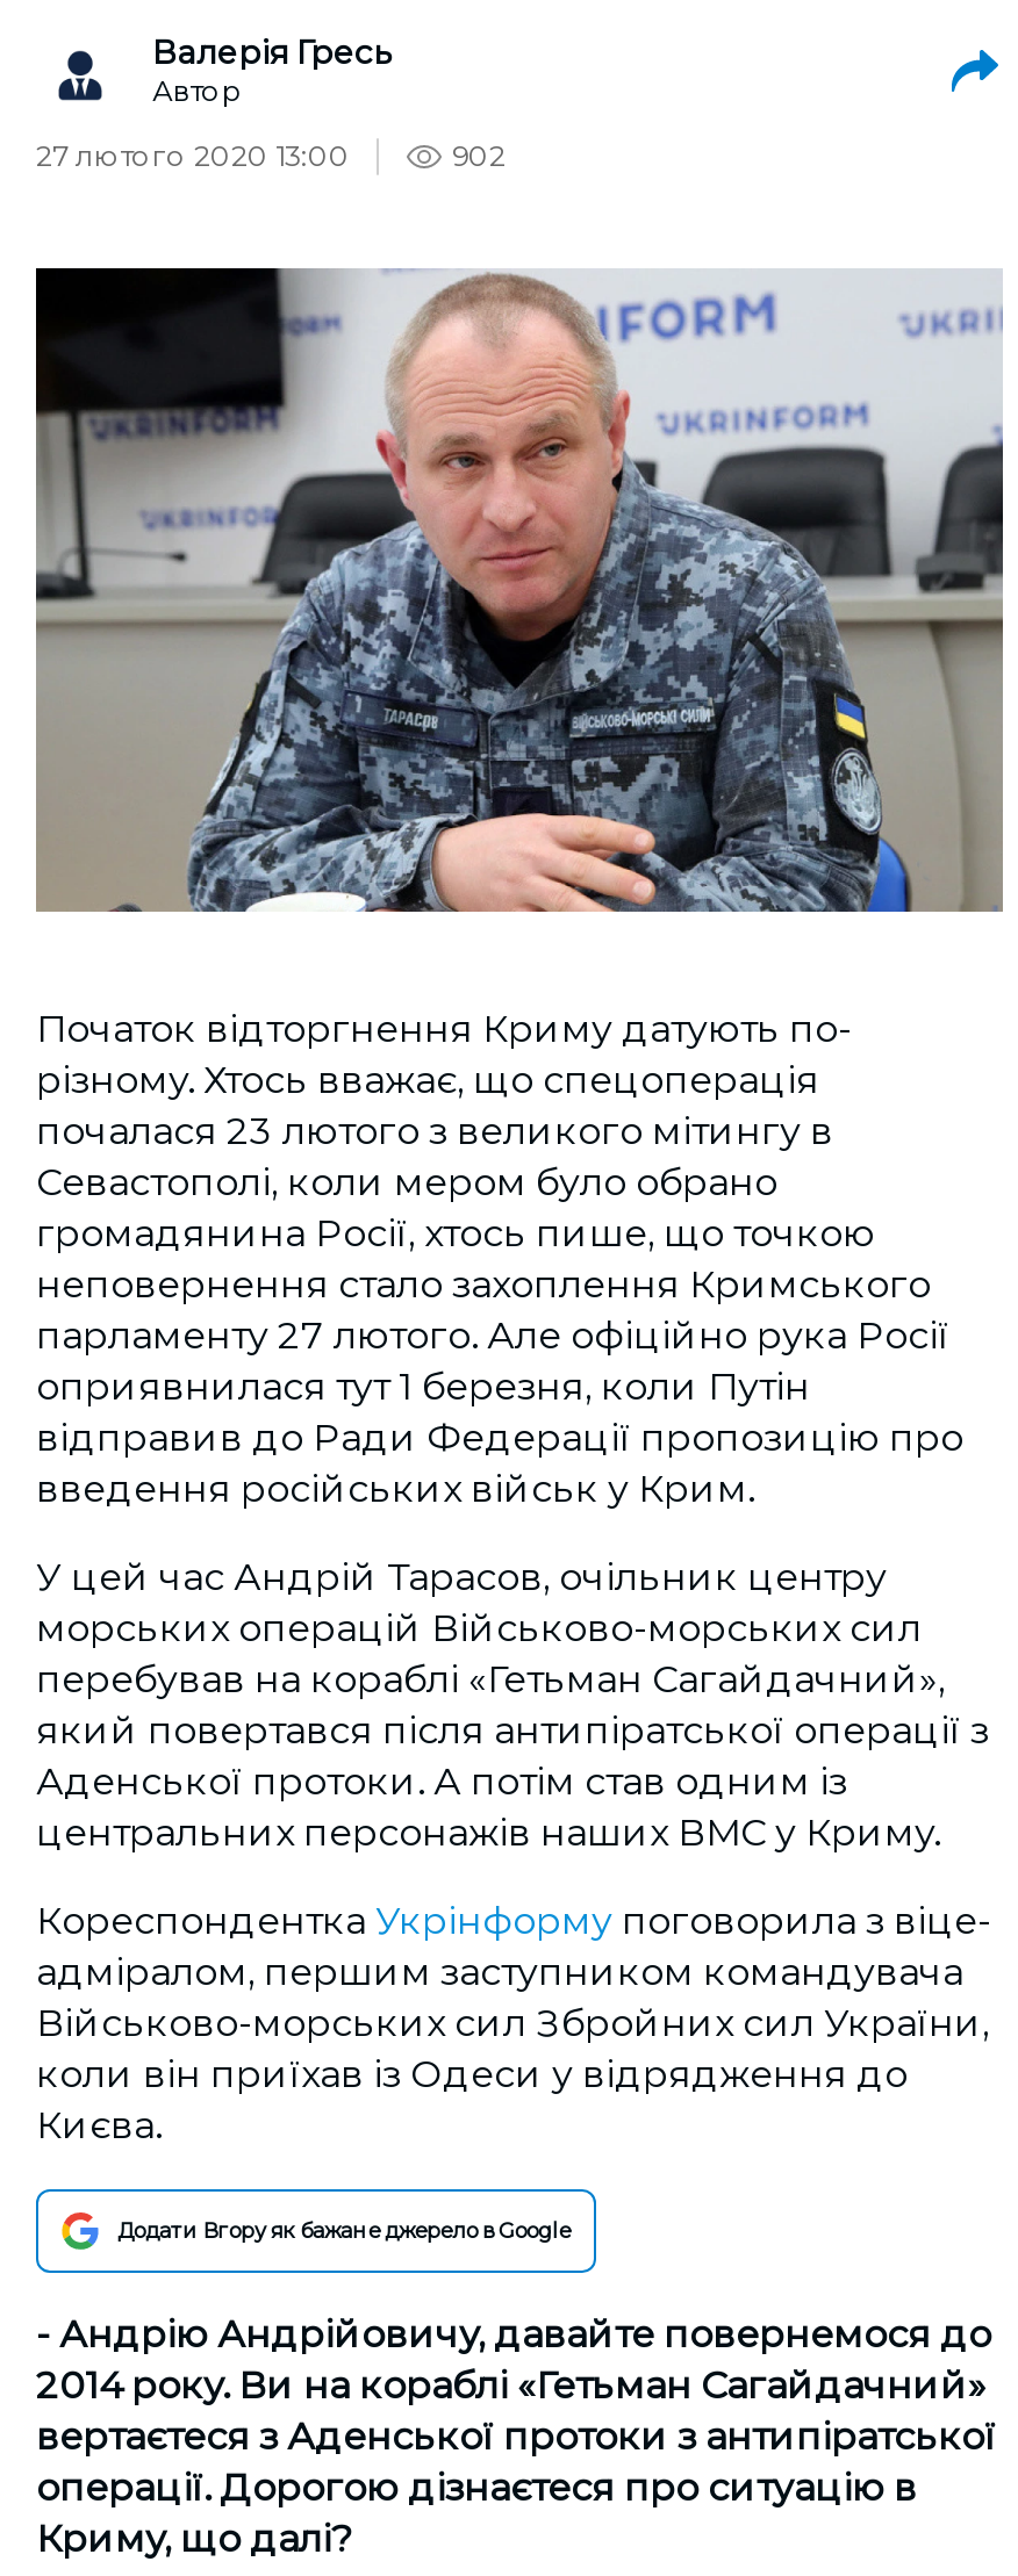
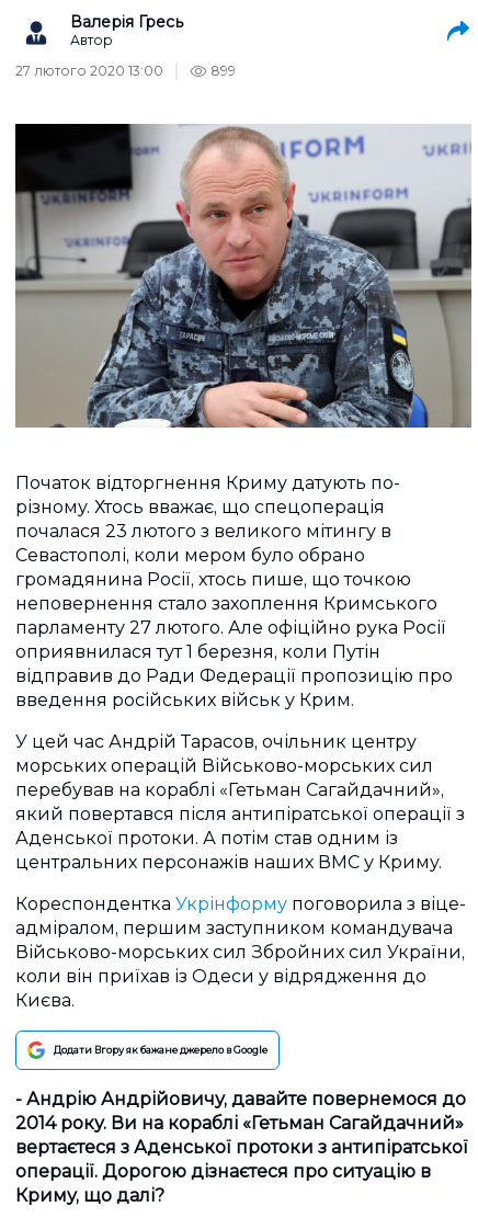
[452,138,506,173] 902 -> [212,62,236,79] 899

